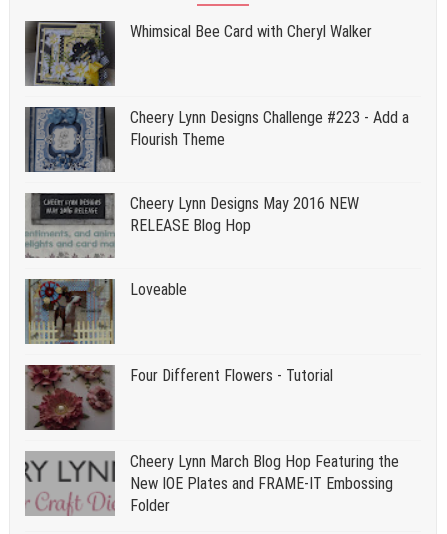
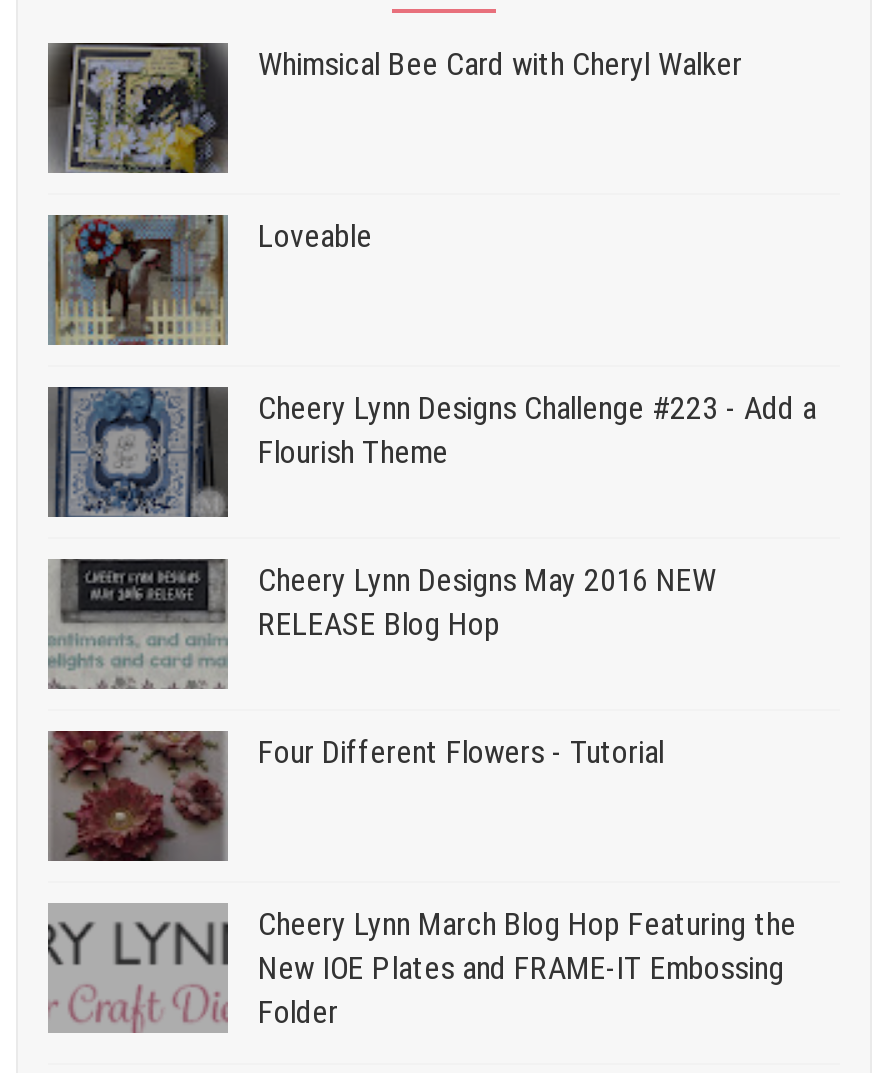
moved [26,106,409,235] -> [50,385,816,643]: [image] | Cheery Lynn Designs Challenge #223 - Add a | Flourish Theme | Cheery Lynn Designs May 2016 NEW | RELEASE Blog Hop
moved [28,279,187,344] -> [48,215,372,345]: [image] | Loveable

